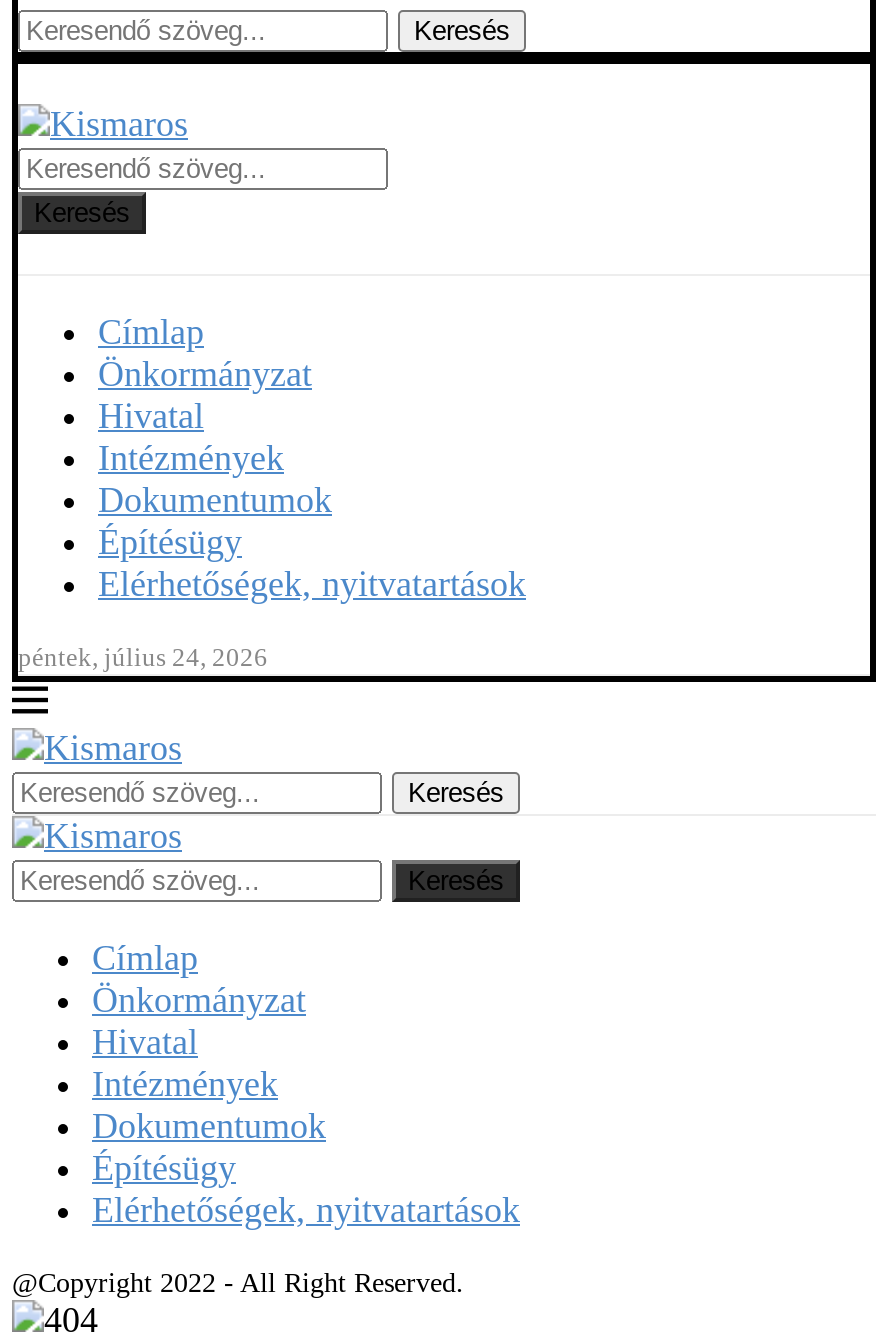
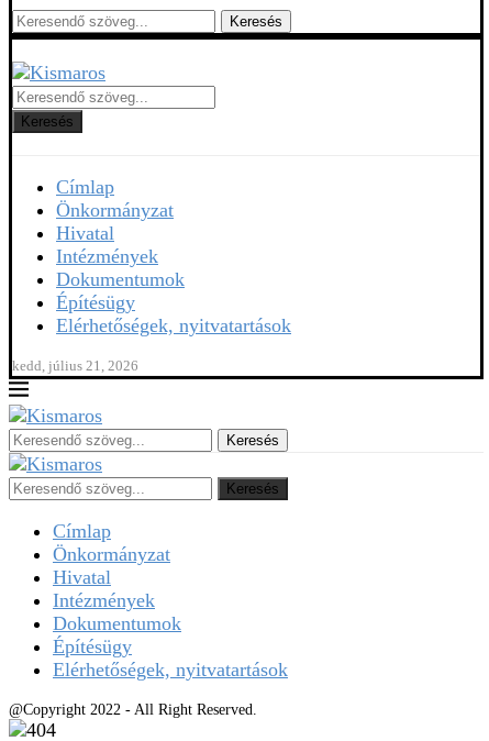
[18,642,268,672] péntek, július 24, 2026 -> [12,357,138,374] kedd, július 21, 2026

